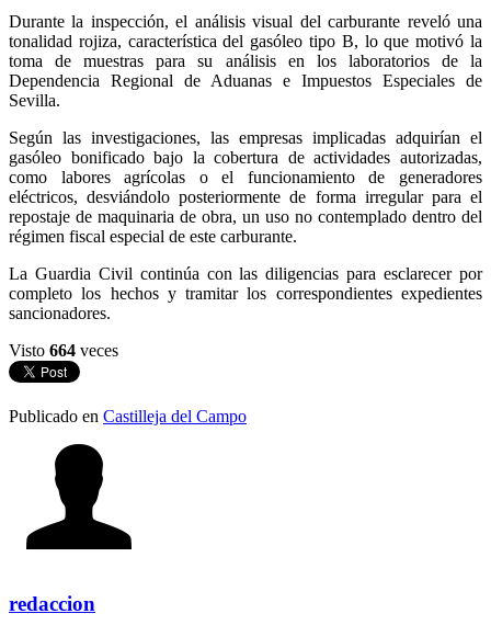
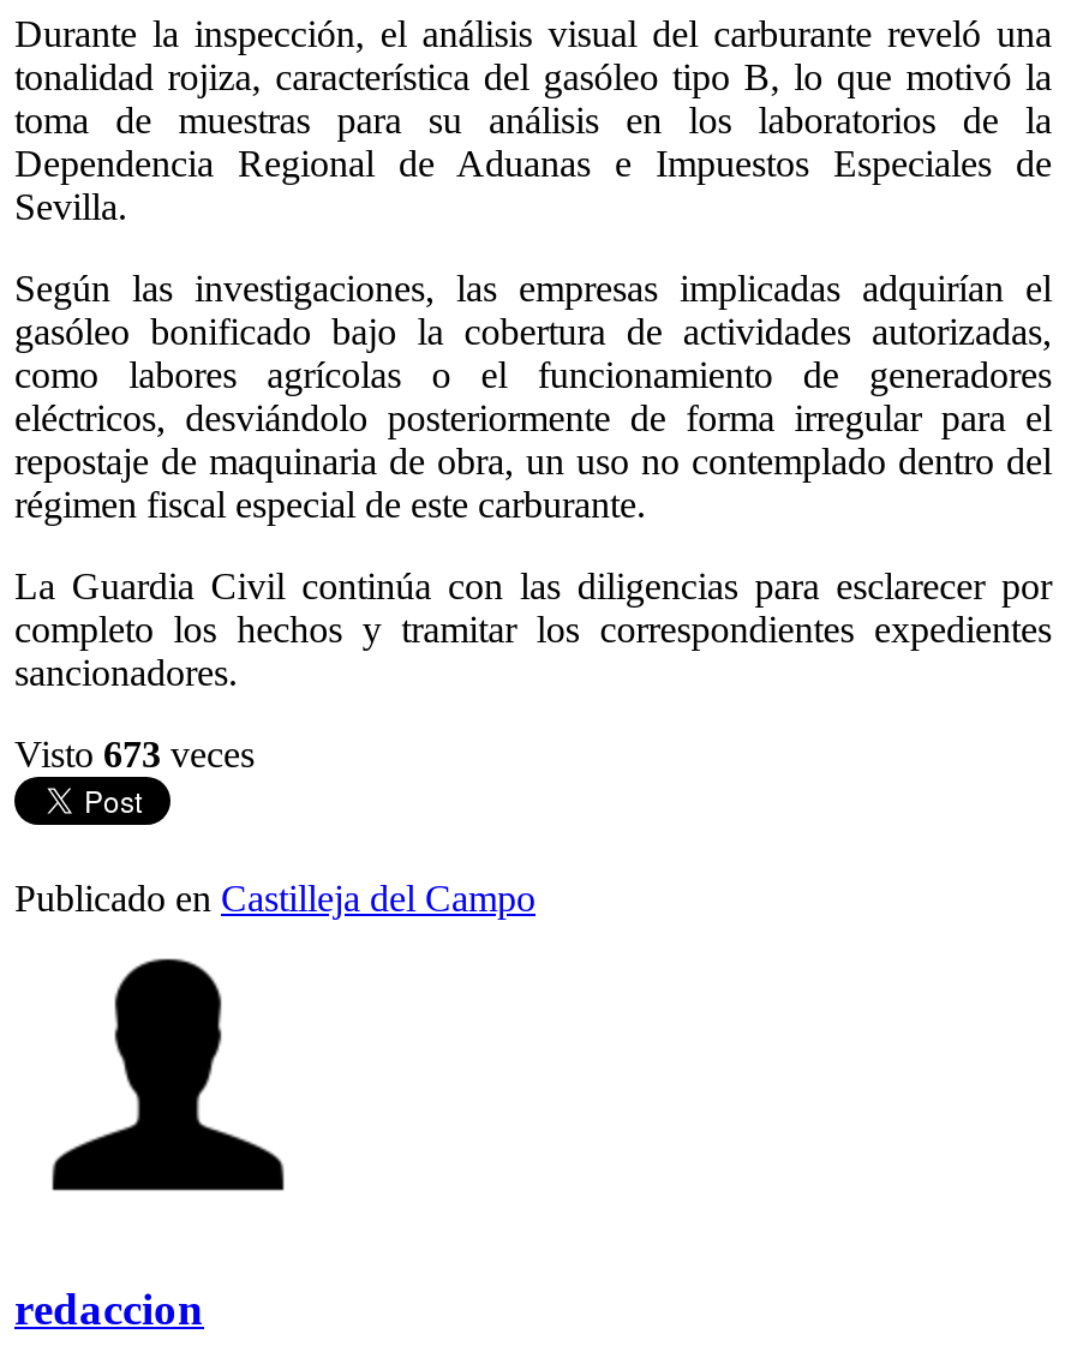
[9,341,118,359] Visto 664 veces -> [14,733,255,774] Visto 673 veces

